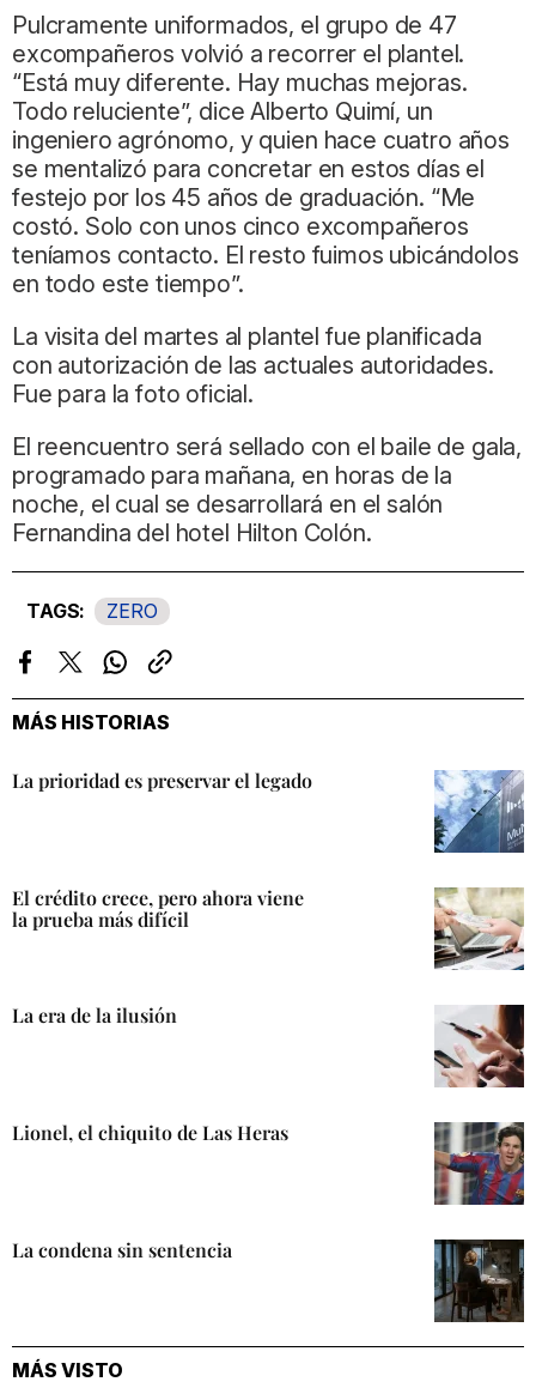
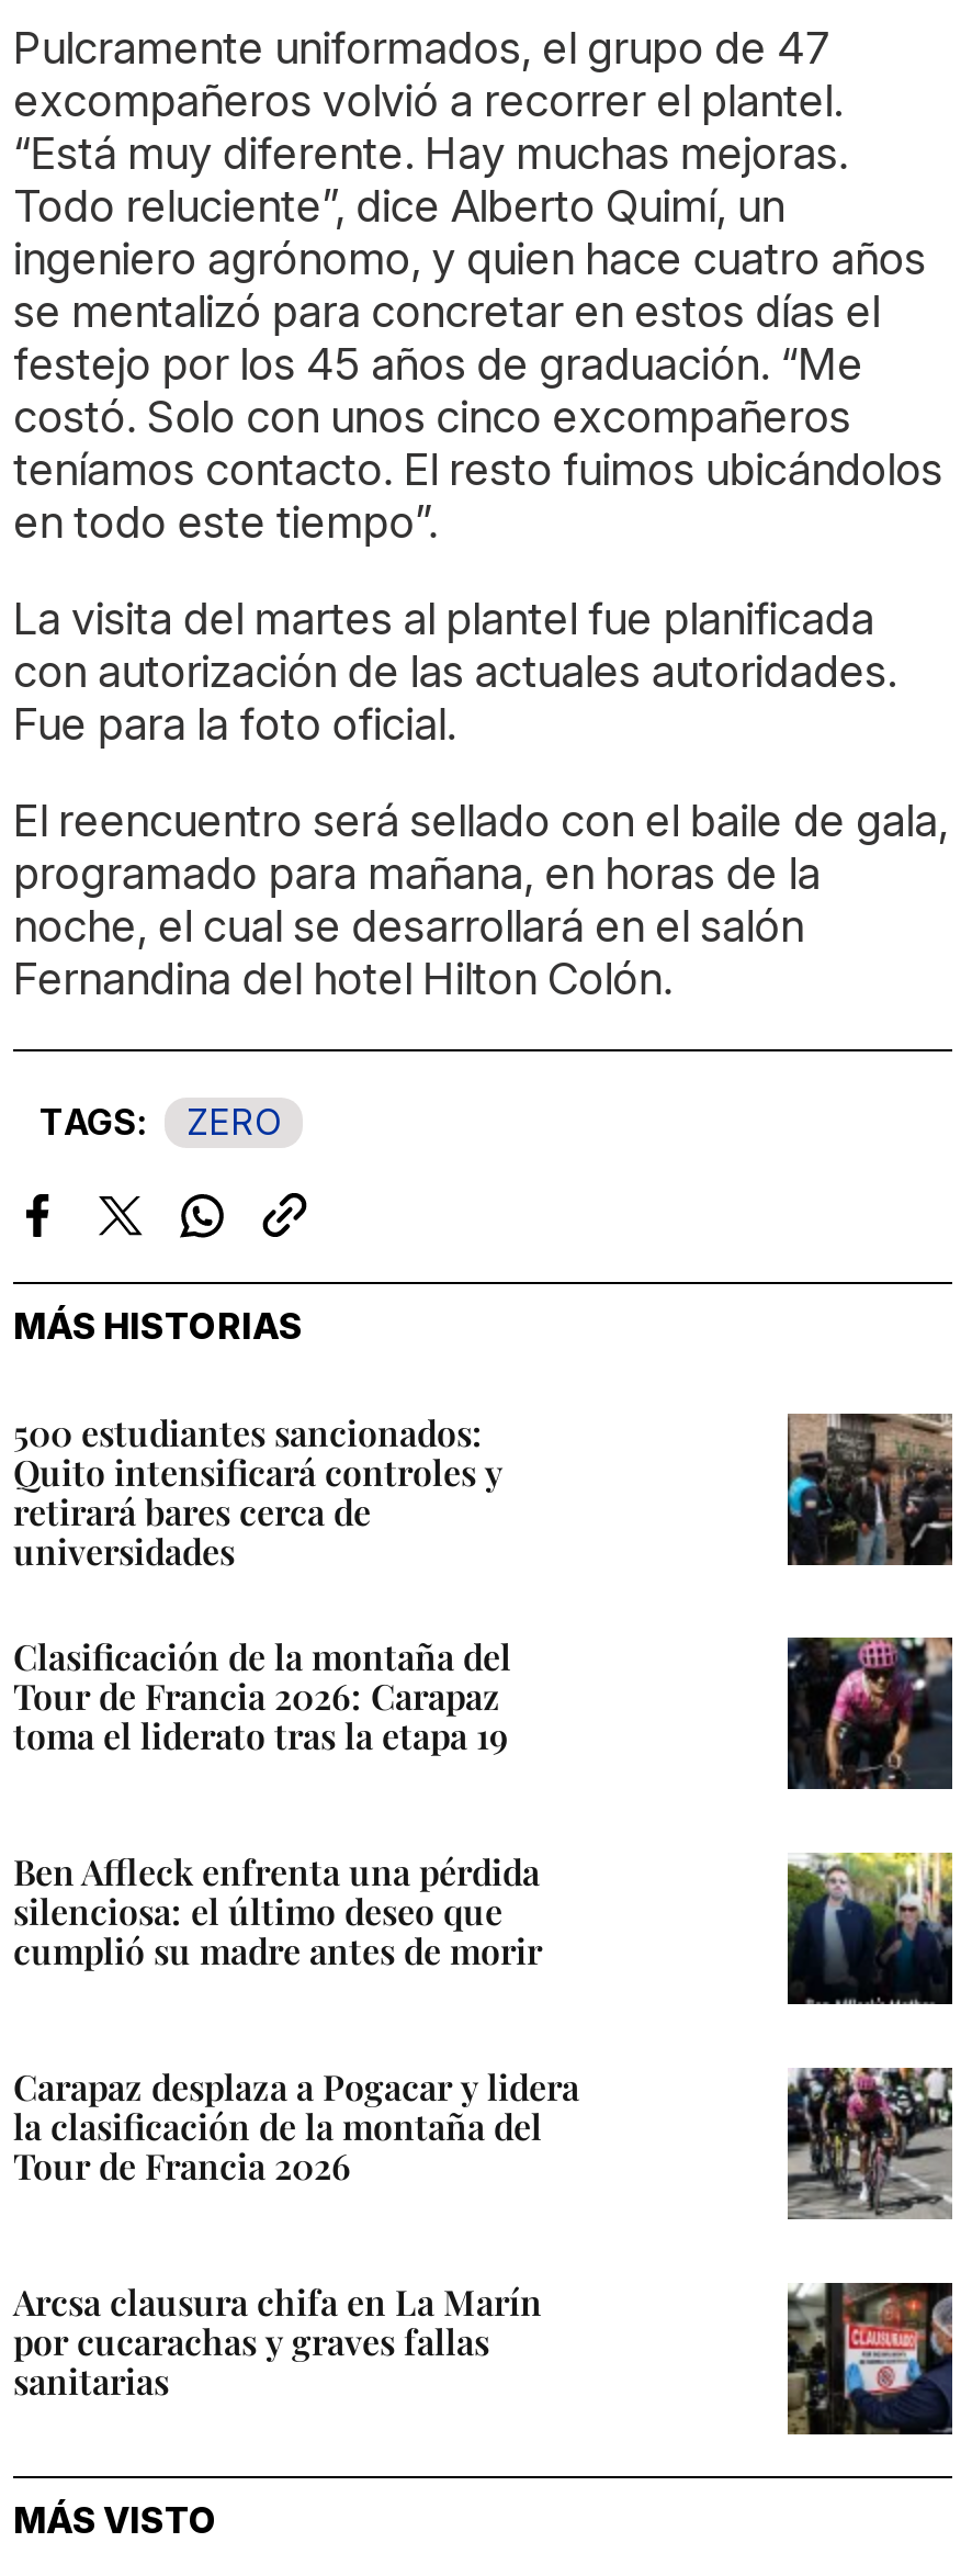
[12,767,312,793] La prioridad es preservar el legado -> [13,1409,502,1573] 500 estudiantes sancionados: | Quito intensificará controles y | retirará bares cerca de | universidades
[434,769,525,854] [image] -> [785,1411,954,1567] [image]
[12,885,304,932] El crédito crece, pero ahora viene | la prueba más difícil -> [13,1633,511,1758] Clasificación de la montaña del | Tour de Francia 2026: Carapaz | toma el liderato tras la etapa 19
[433,886,524,970] [image] -> [785,1635,954,1791] [image]
[12,1003,177,1028] La era de la ilusión -> [13,1848,542,1973] Ben Affleck enfrenta una pérdida | silenciosa: el último deseo que | cumplió su madre antes de morir
[434,1004,525,1089] [image] -> [785,1851,954,2006] [image]
[12,1120,288,1145] Lionel, el chiquito de Las Heras -> [13,2064,579,2189] Carapaz desplaza a Pogacar y lidera | la clasificación de la montaña del | Tour de Francia 2026
[433,1121,525,1206] [image] -> [785,2068,952,2219] [image]
[12,1238,232,1263] La condena sin sentencia -> [13,2279,542,2404] Arcsa clausura chifa en La Marín | por cucarachas y graves fallas | sanitarias
[433,1238,525,1322] [image] -> [785,2283,954,2434] [image]

